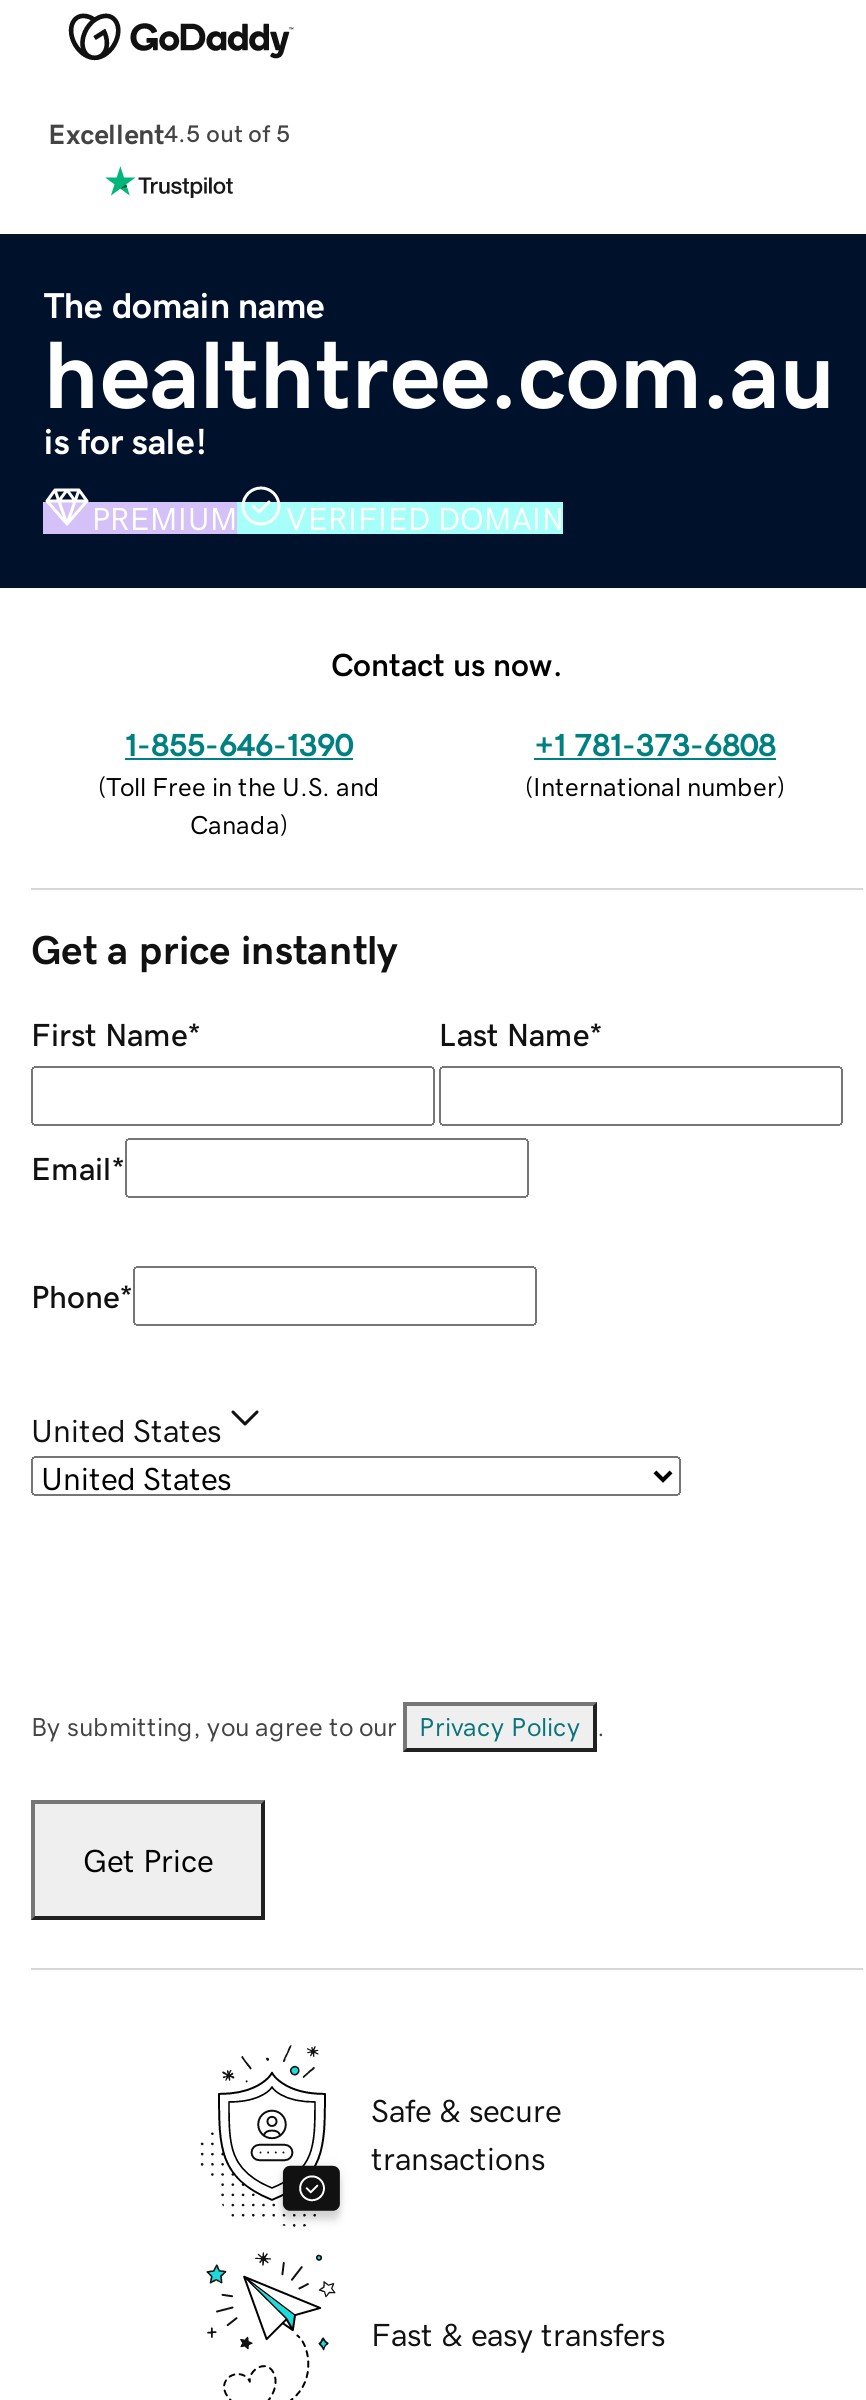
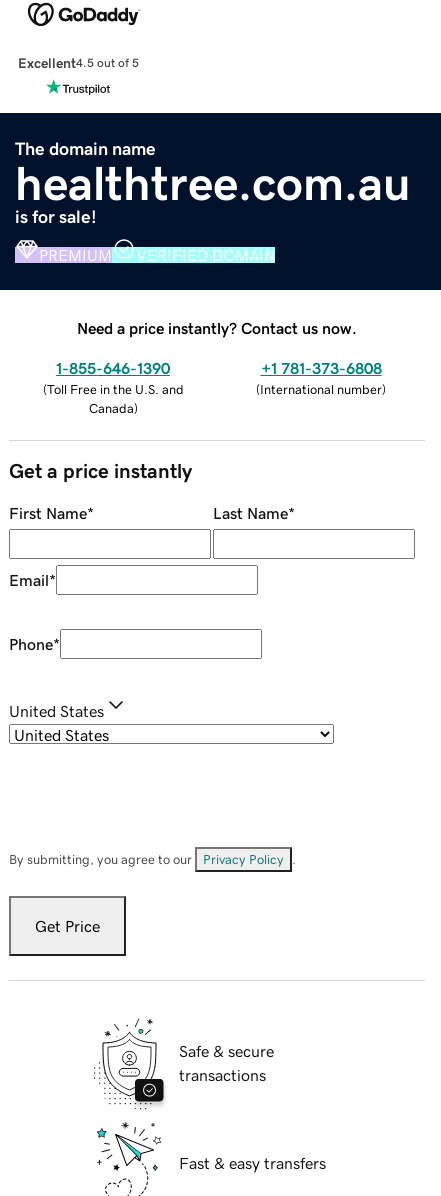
[331,647,563,679] Contact us now. -> [77,320,357,336] Need a price instantly? Contact us now.

